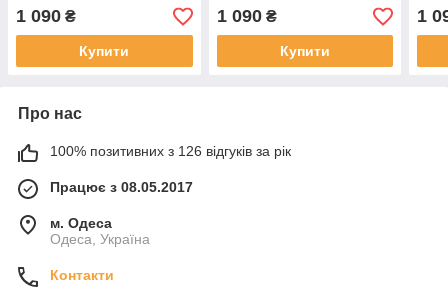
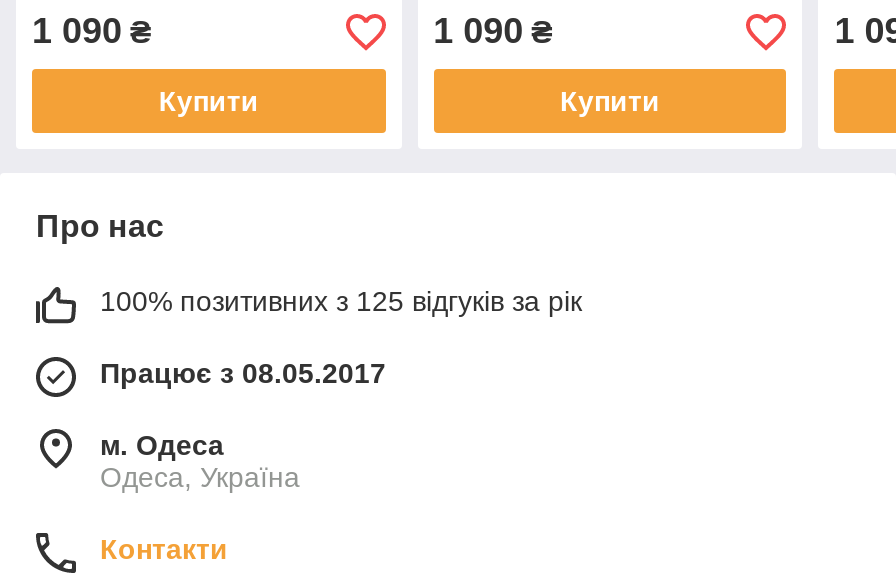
[50,143,291,159] 100% позитивних з 126 відгуків за рік -> [100,286,582,318] 100% позитивних з 125 відгуків за рік

